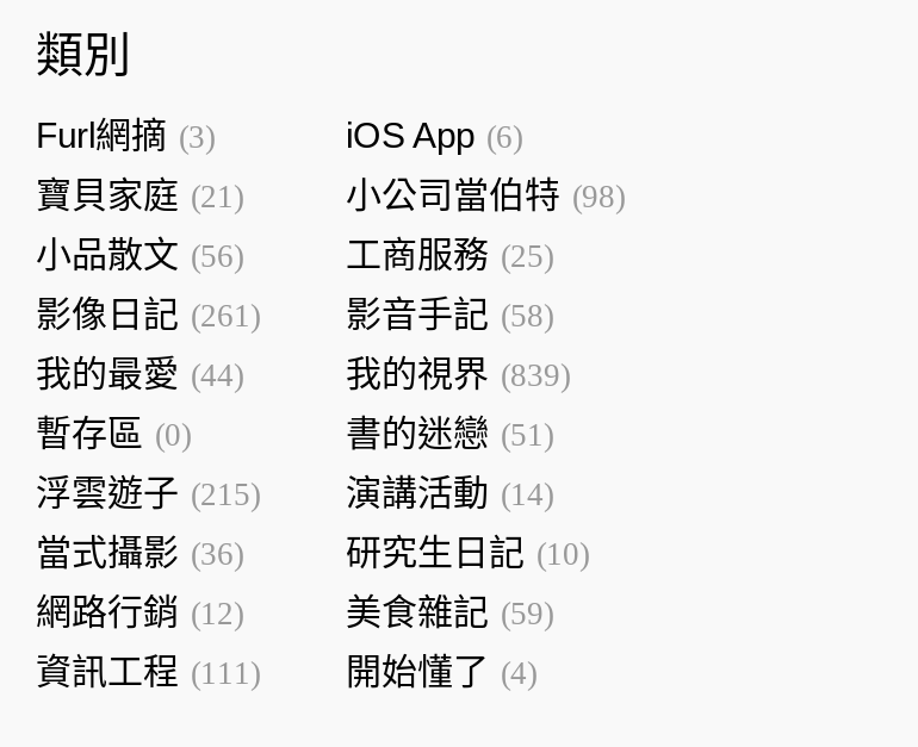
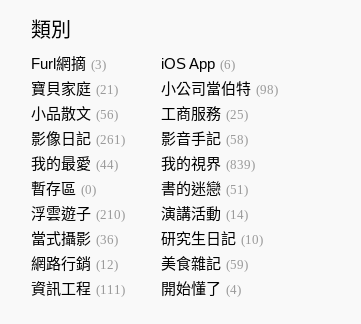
[36,471,260,512] 浮雲遊子 (215) -> [31,205,125,222] 浮雲遊子 (210)

